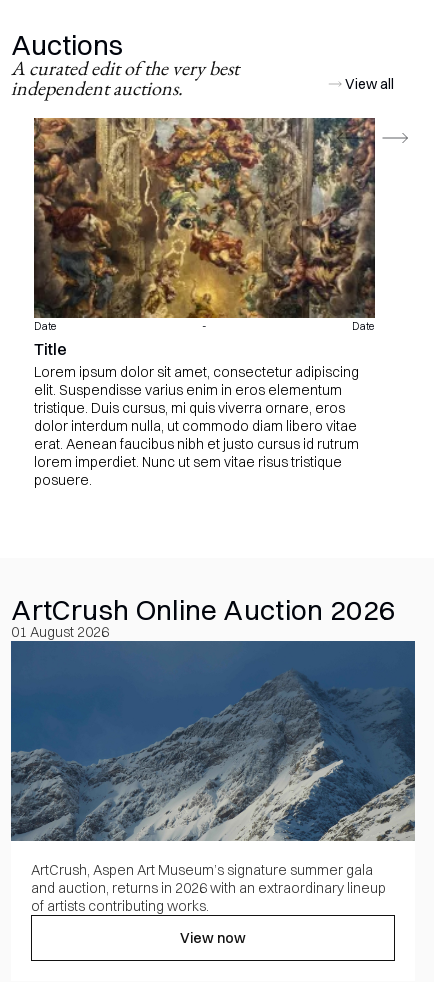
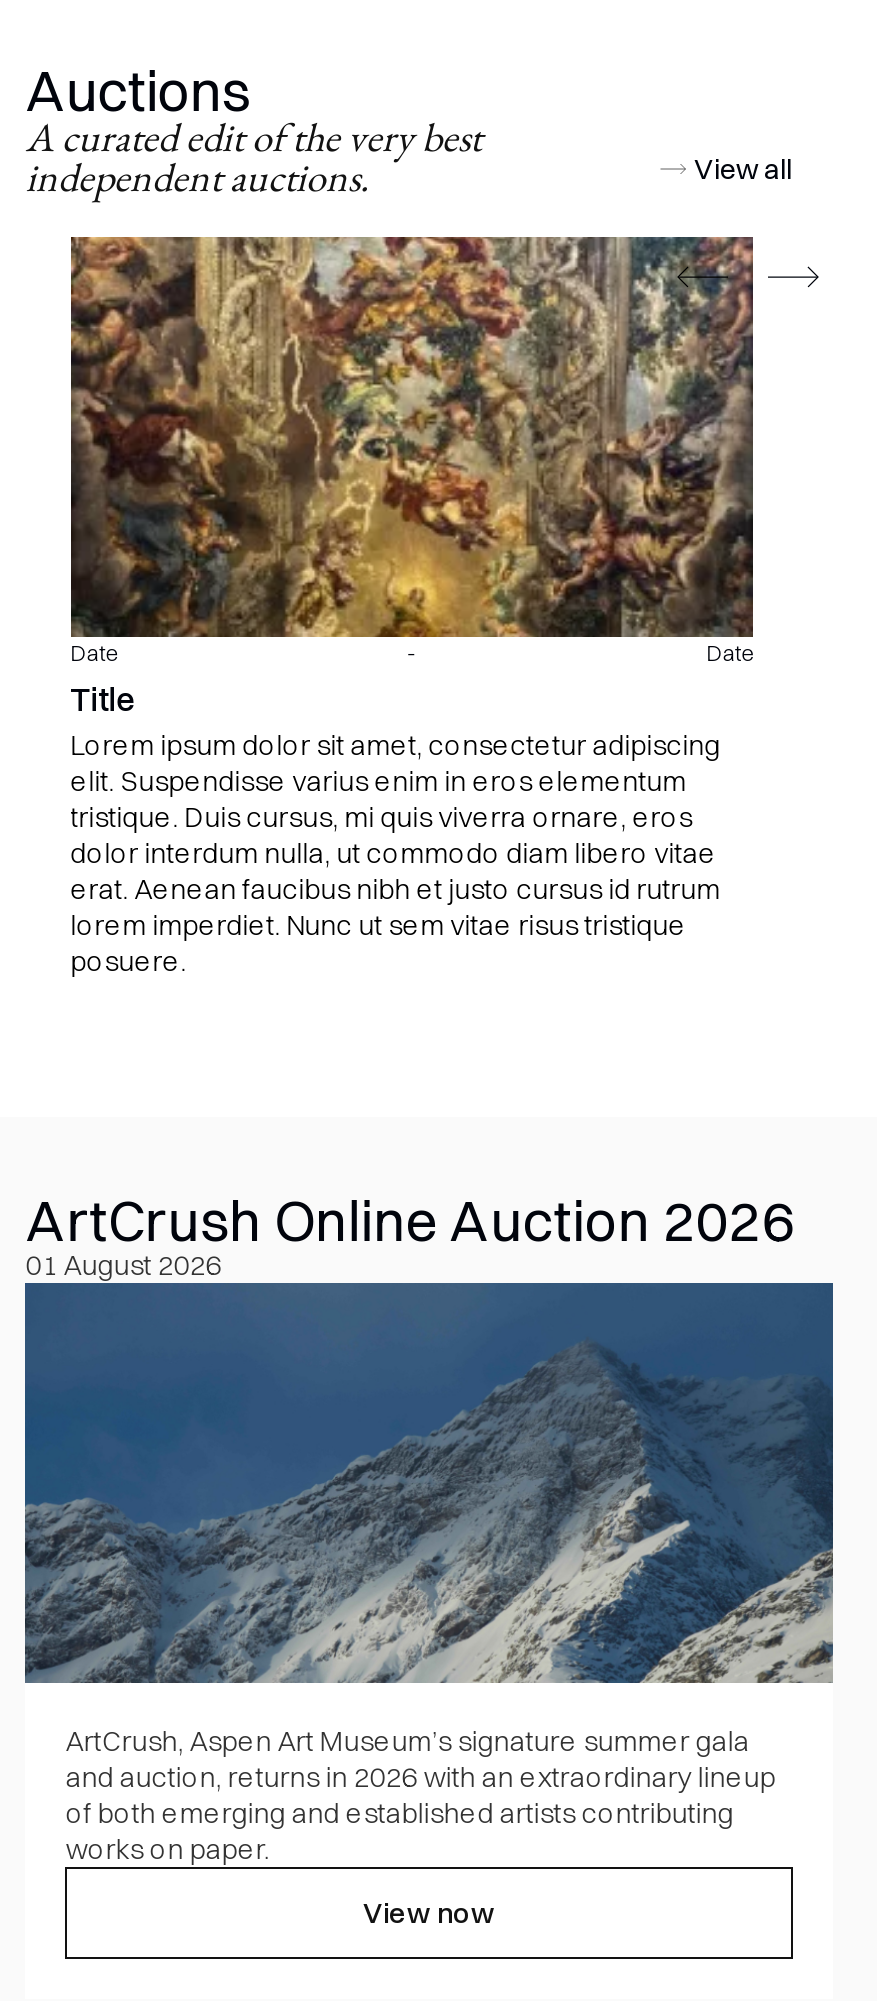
[31,897,209,915] of artists contributing works. -> [66,1794,734,1866] of both emerging and established artists contributing | works on paper.

